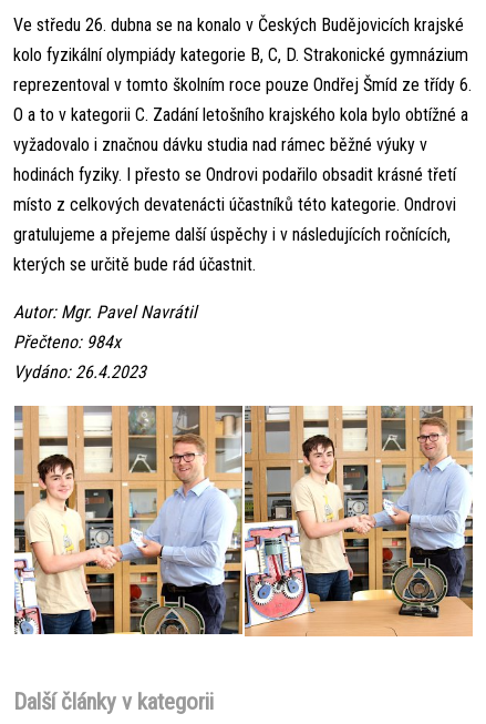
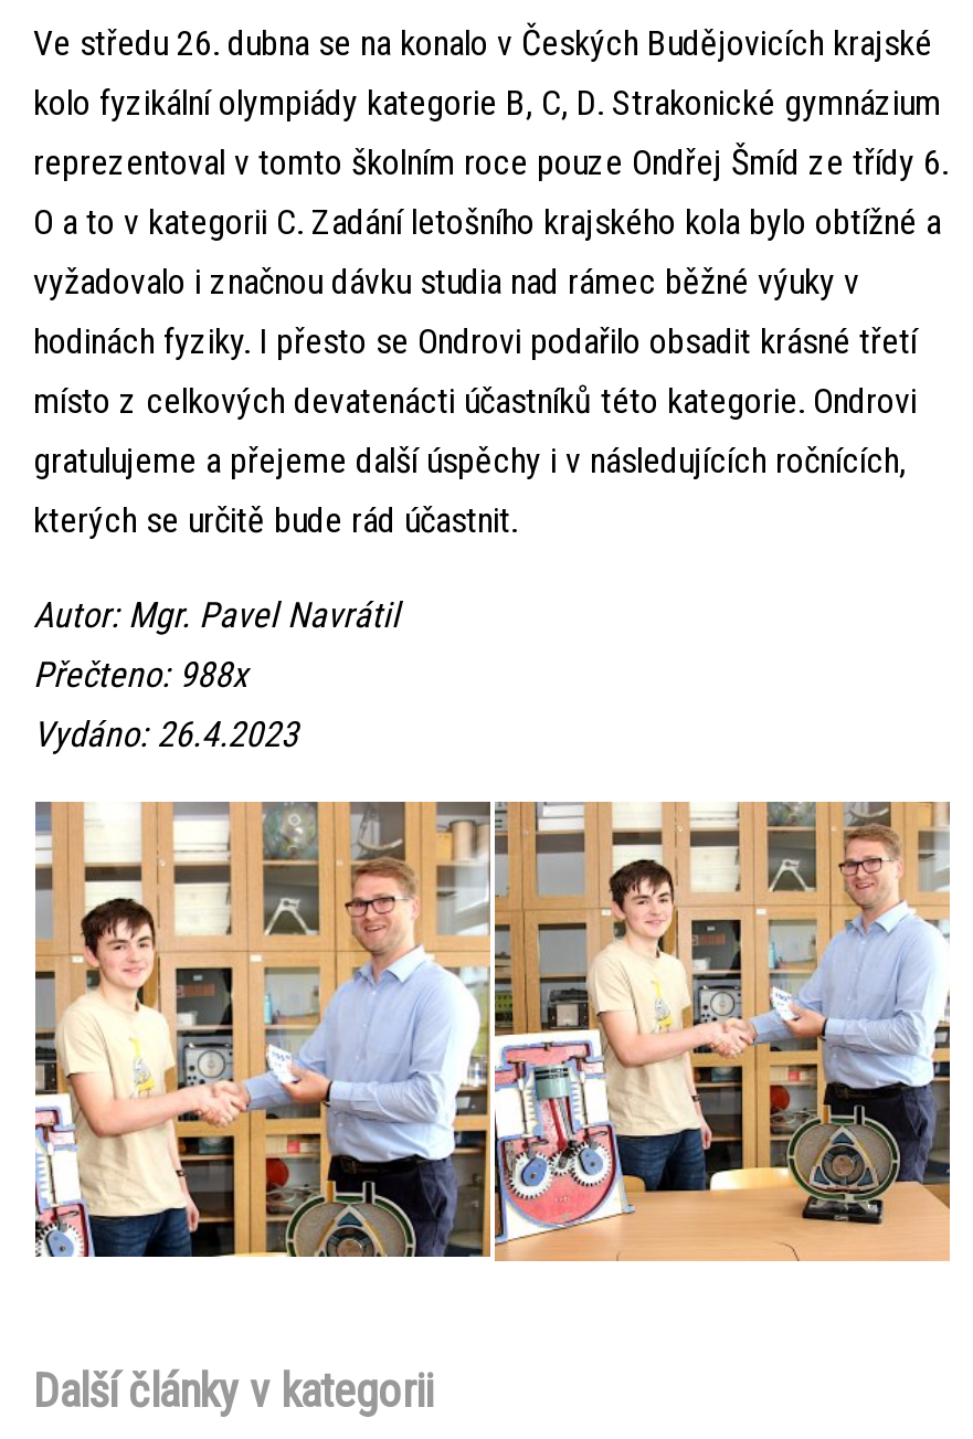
[13,332,121,353] Přečteno: 984x -> [33,655,247,697] Přečteno: 988x

